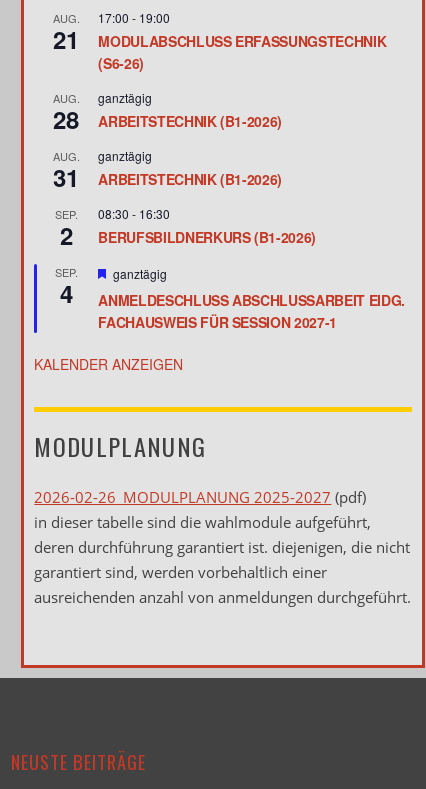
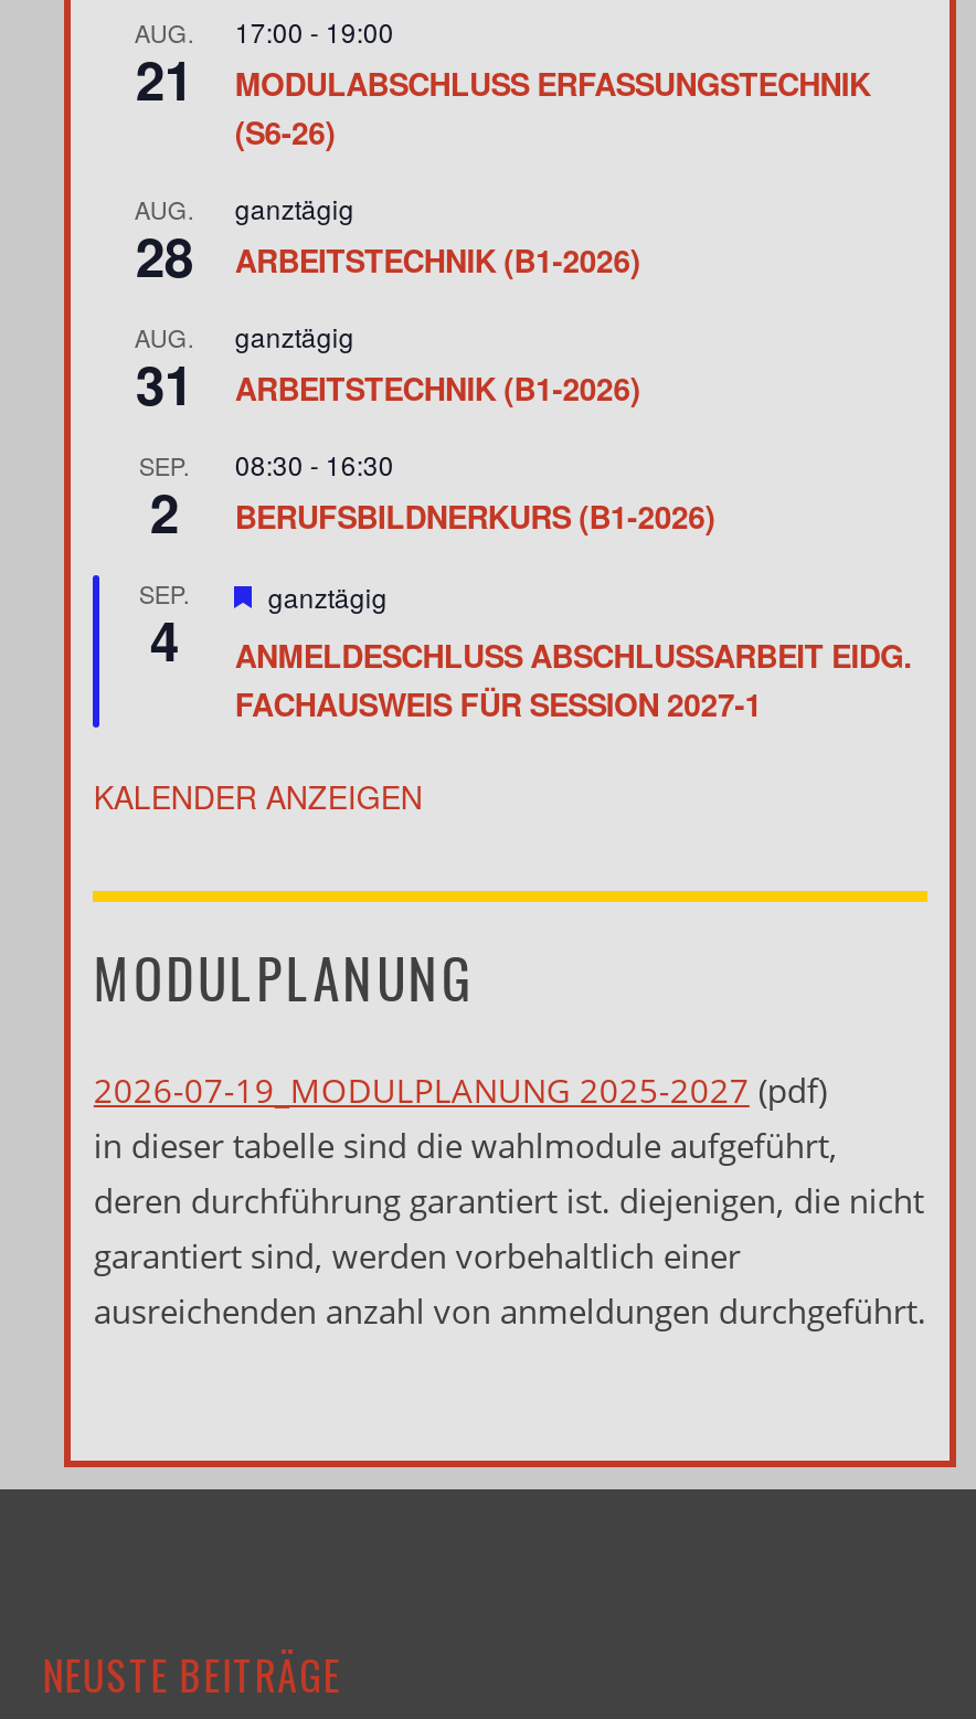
[34,487,366,507] 2026-02-26_MODULPLANUNG 2025-2027 (pdf) -> [94,1067,827,1111] 2026-07-19_MODULPLANUNG 2025-2027 (pdf)

